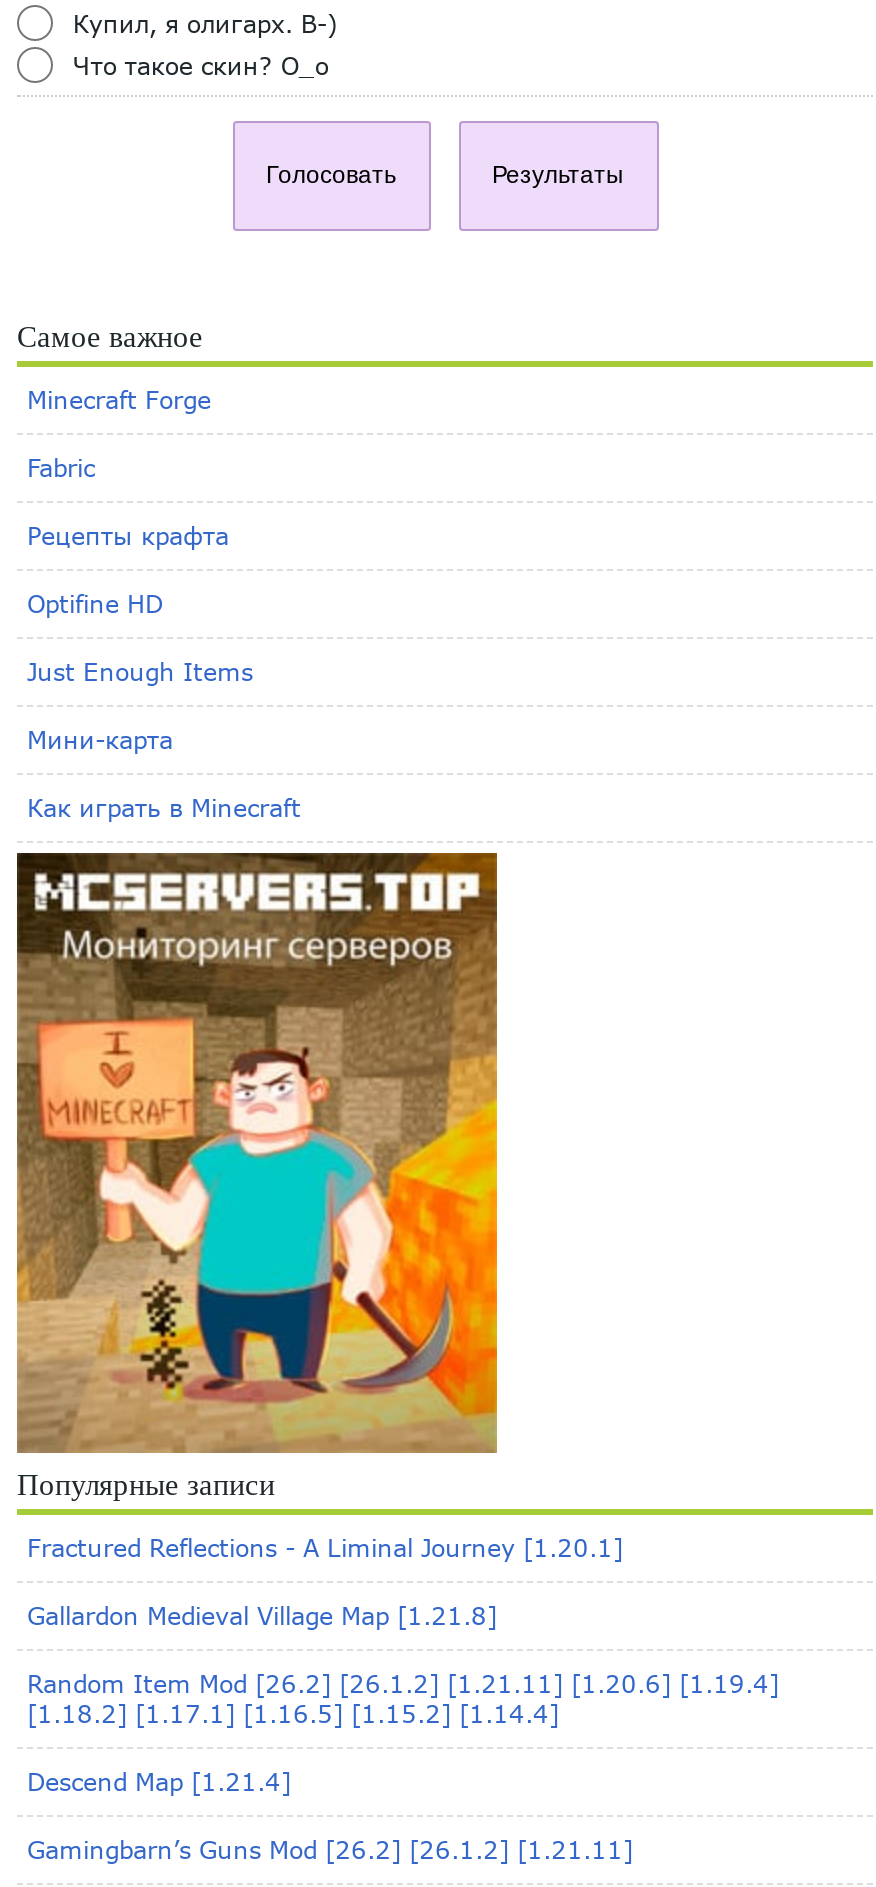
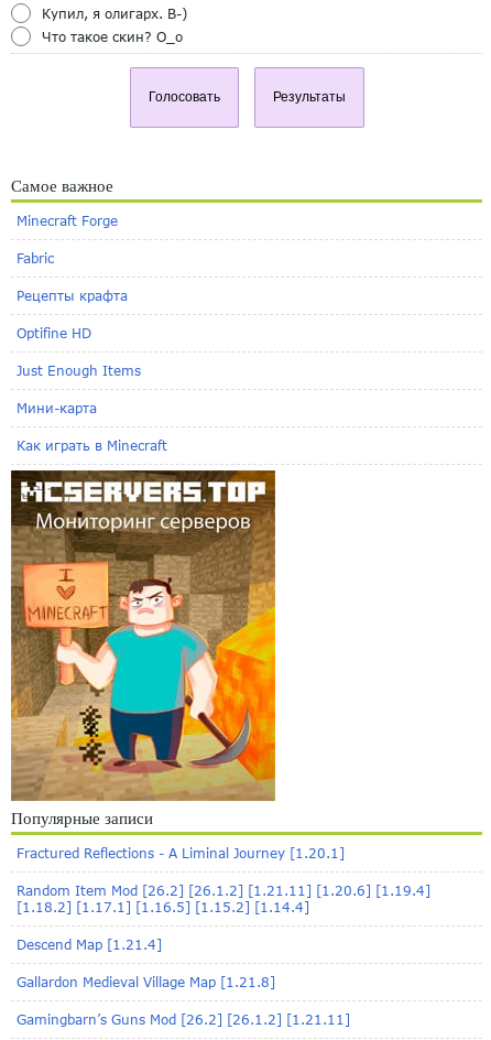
moved [27,1601,497,1631] -> [17,974,275,991]: Gallardon Medieval Village Map [1.21.8]
moved [27,1669,779,1797] -> [17,883,430,953]: Random Item Mod [26.2] [26.1.2] [1.21.11] [1.20.6] [1.19.4] | [1.18.2] [1.17.1] [1.16.5] [1.15.2] [1.14.4] | Descend Map [1.21.4]

